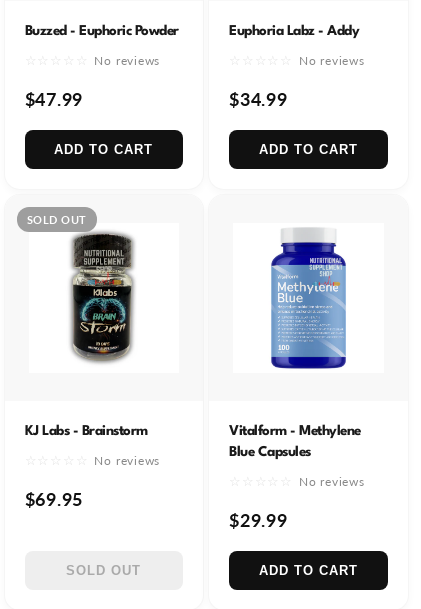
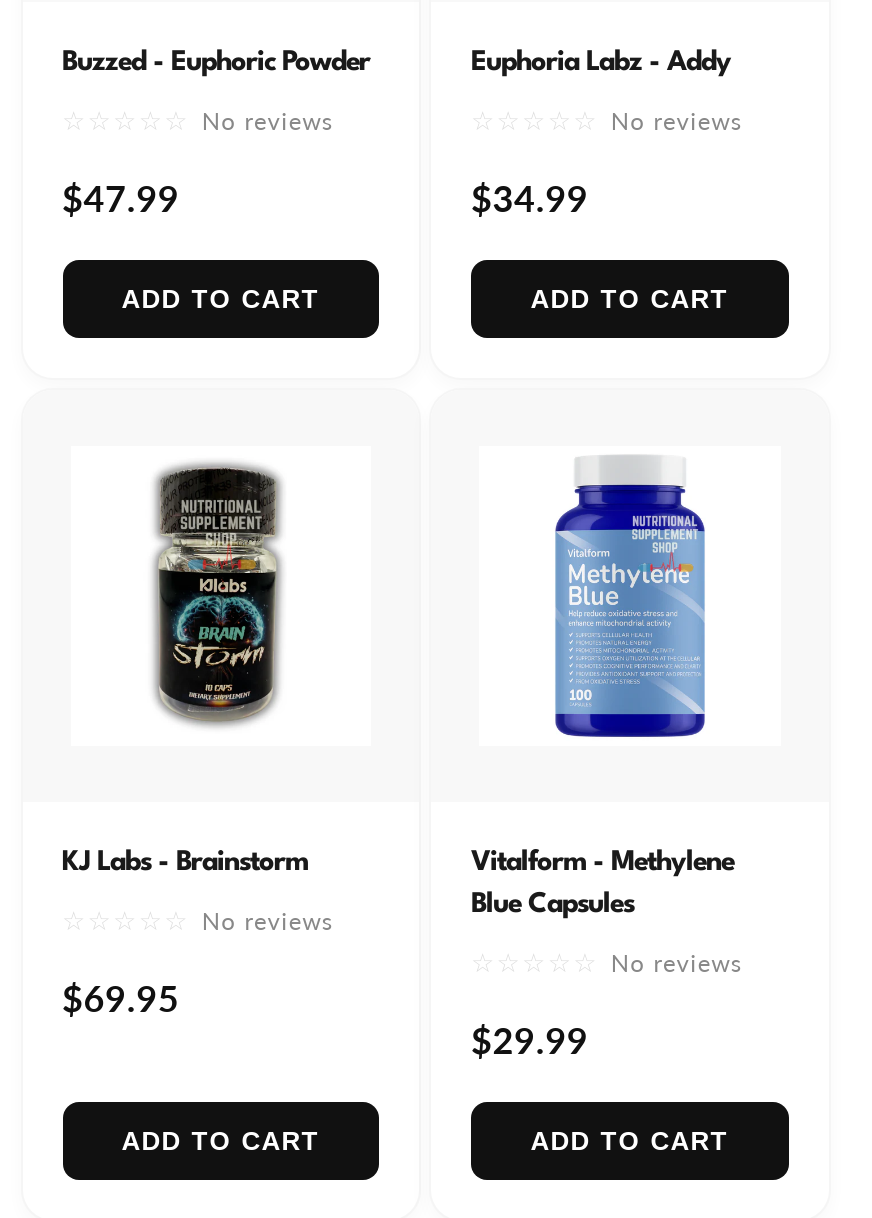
[26,213,86,226] SOLD OUT -> none
[66,563,141,578] SOLD OUT -> [121,1127,319,1157] ADD TO CART

